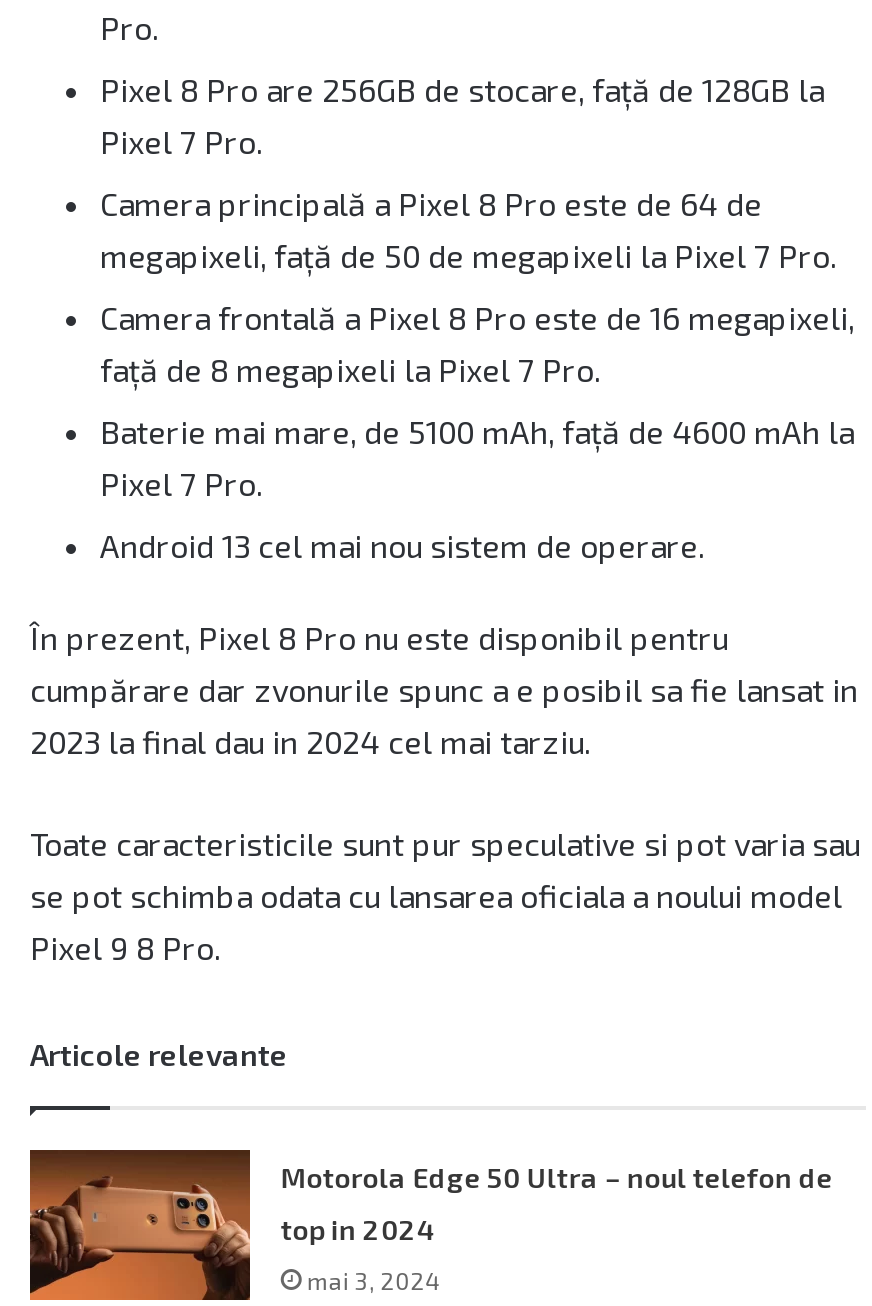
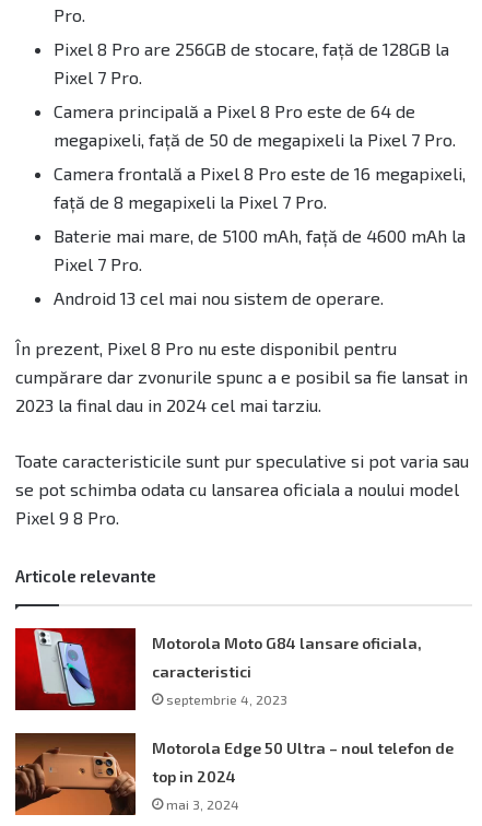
none -> [14,627,422,711] [image] | Motorola Moto G84 lansare oficiala, | caracteristici | septembrie 4, 2023

